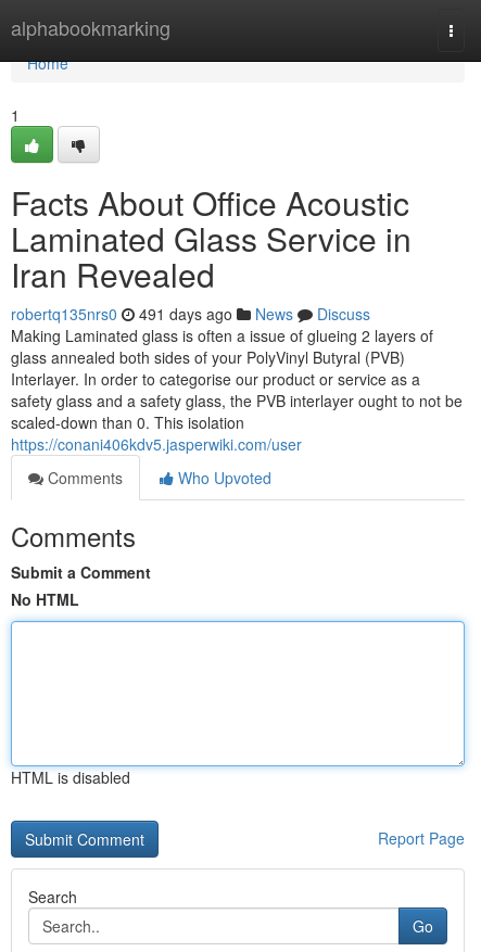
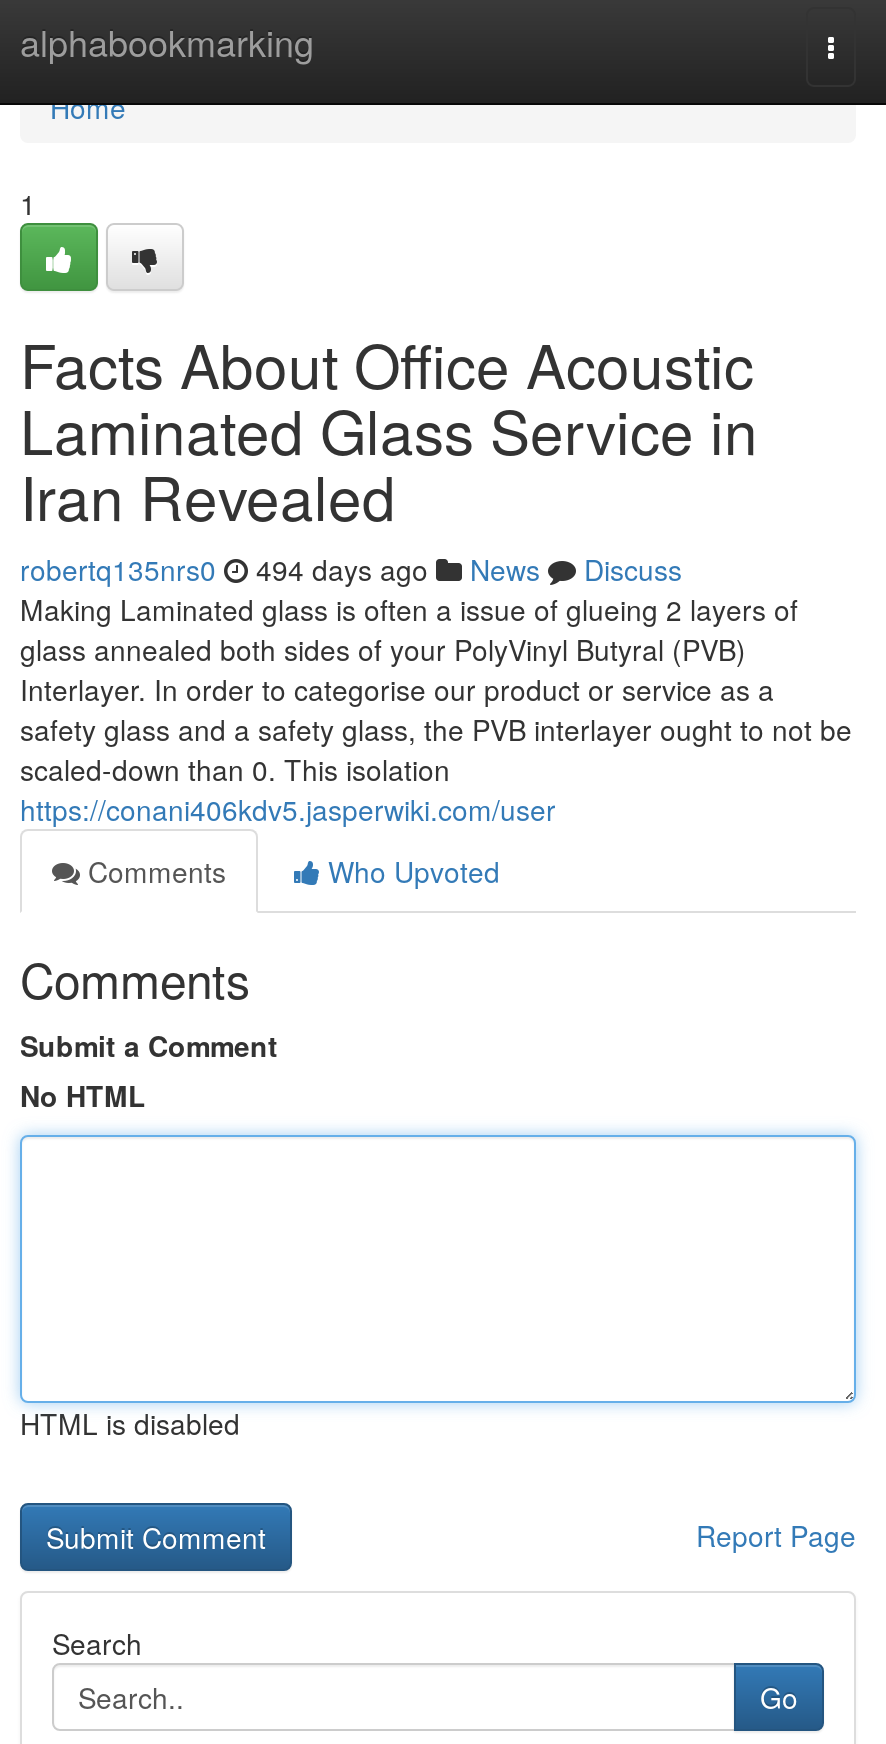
[11,303,370,325] robertq135nrs0 491 days ago News Discuss -> [20,549,682,589] robertq135nrs0 494 days ago News Discuss

